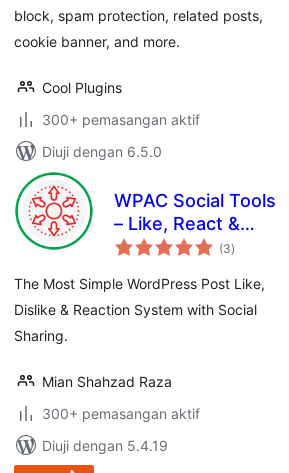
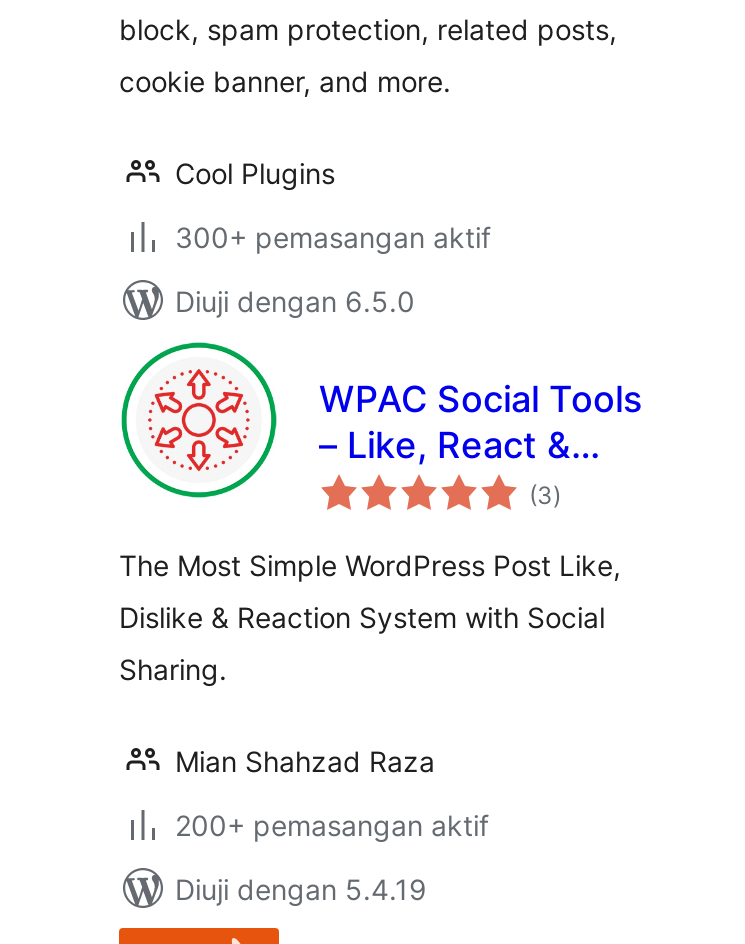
[42,405,200,422] 300+ pemasangan aktif -> [175,808,489,842] 200+ pemasangan aktif

